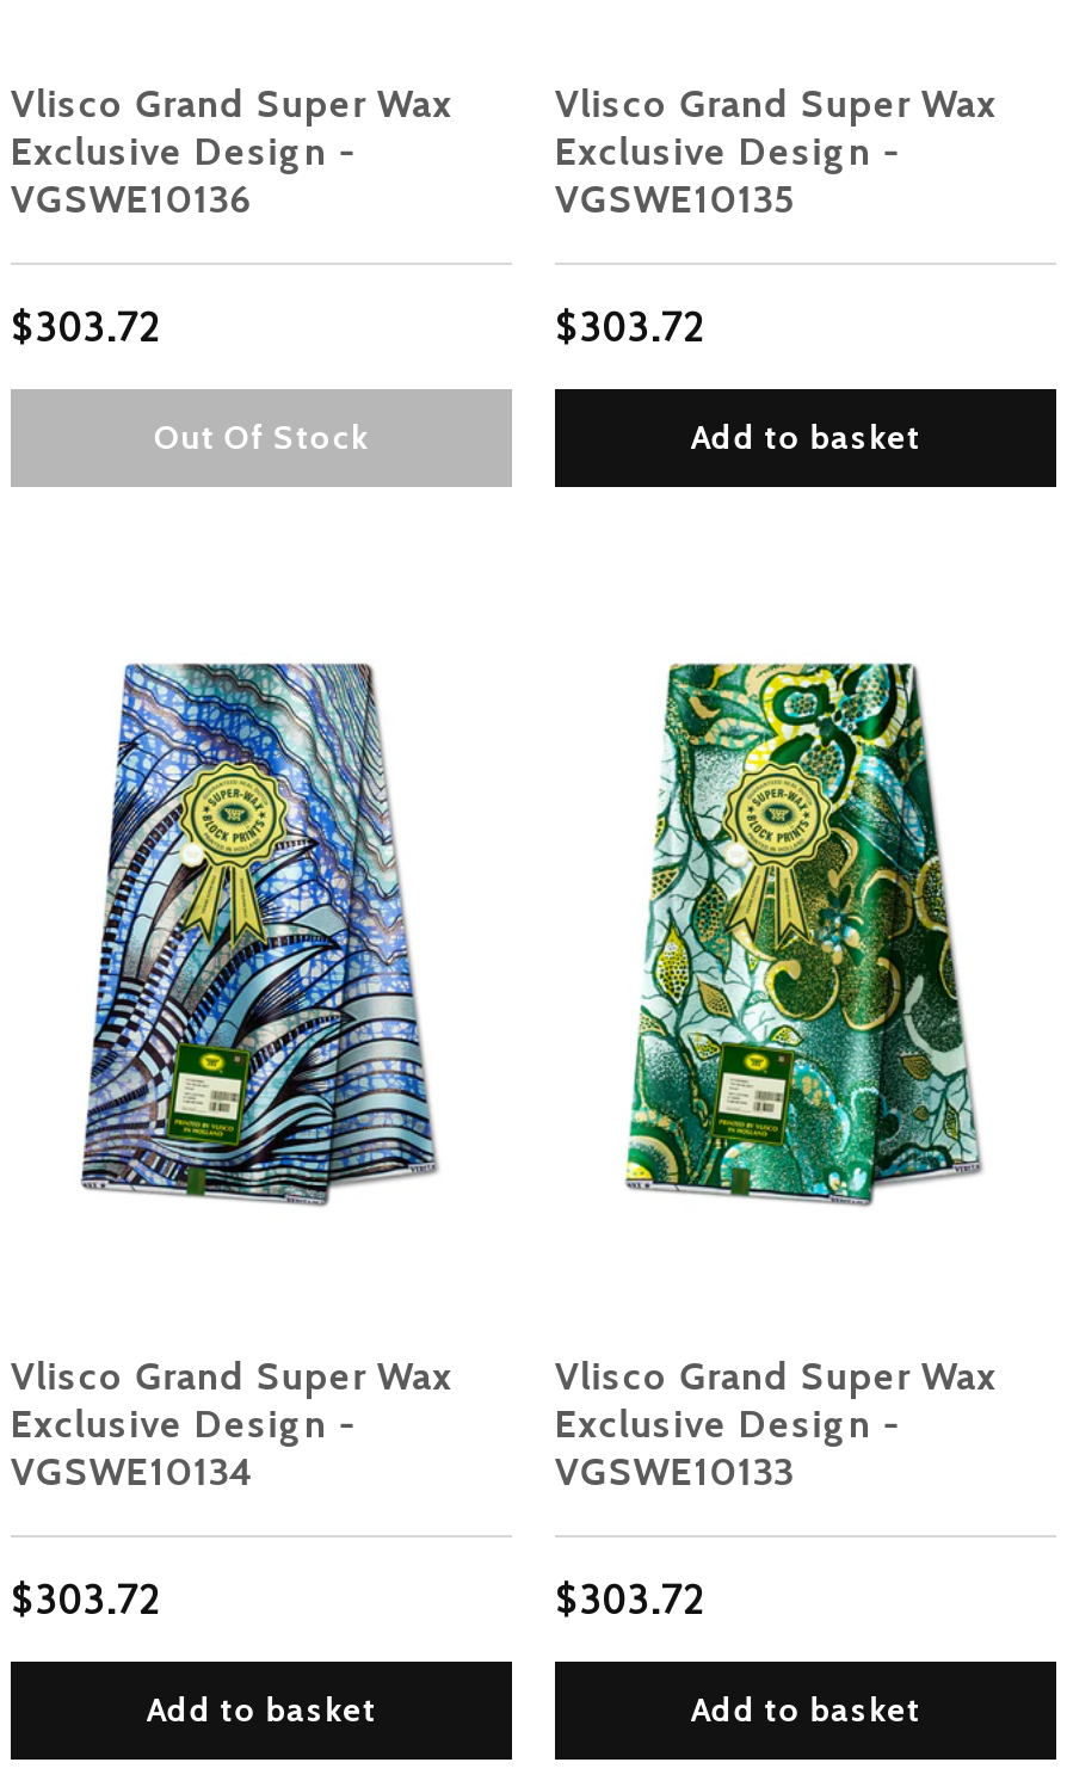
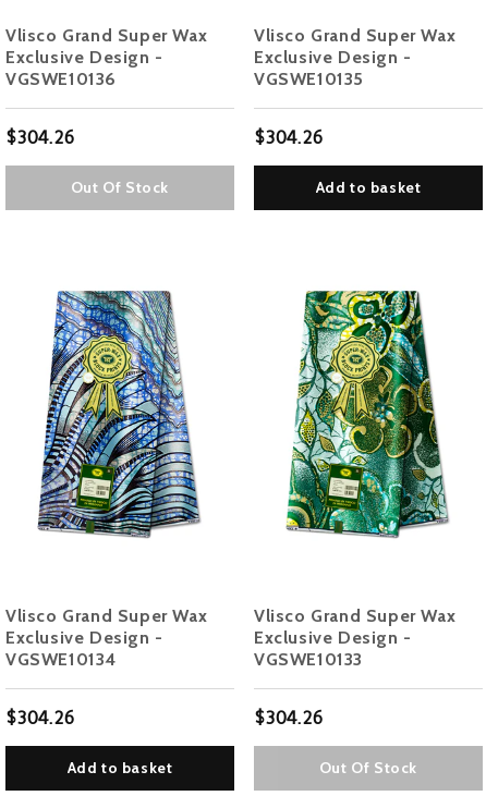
[11,303,161,351] $303.72 -> [5,126,74,148] $304.26
[555,303,705,351] $303.72 -> [254,126,323,148] $304.26
[11,1575,161,1623] $303.72 -> [5,707,74,728] $304.26
[555,1575,705,1623] $303.72 -> [254,707,323,728] $304.26
[690,1688,921,1731] Add to basket -> [319,758,417,777] Out Of Stock

